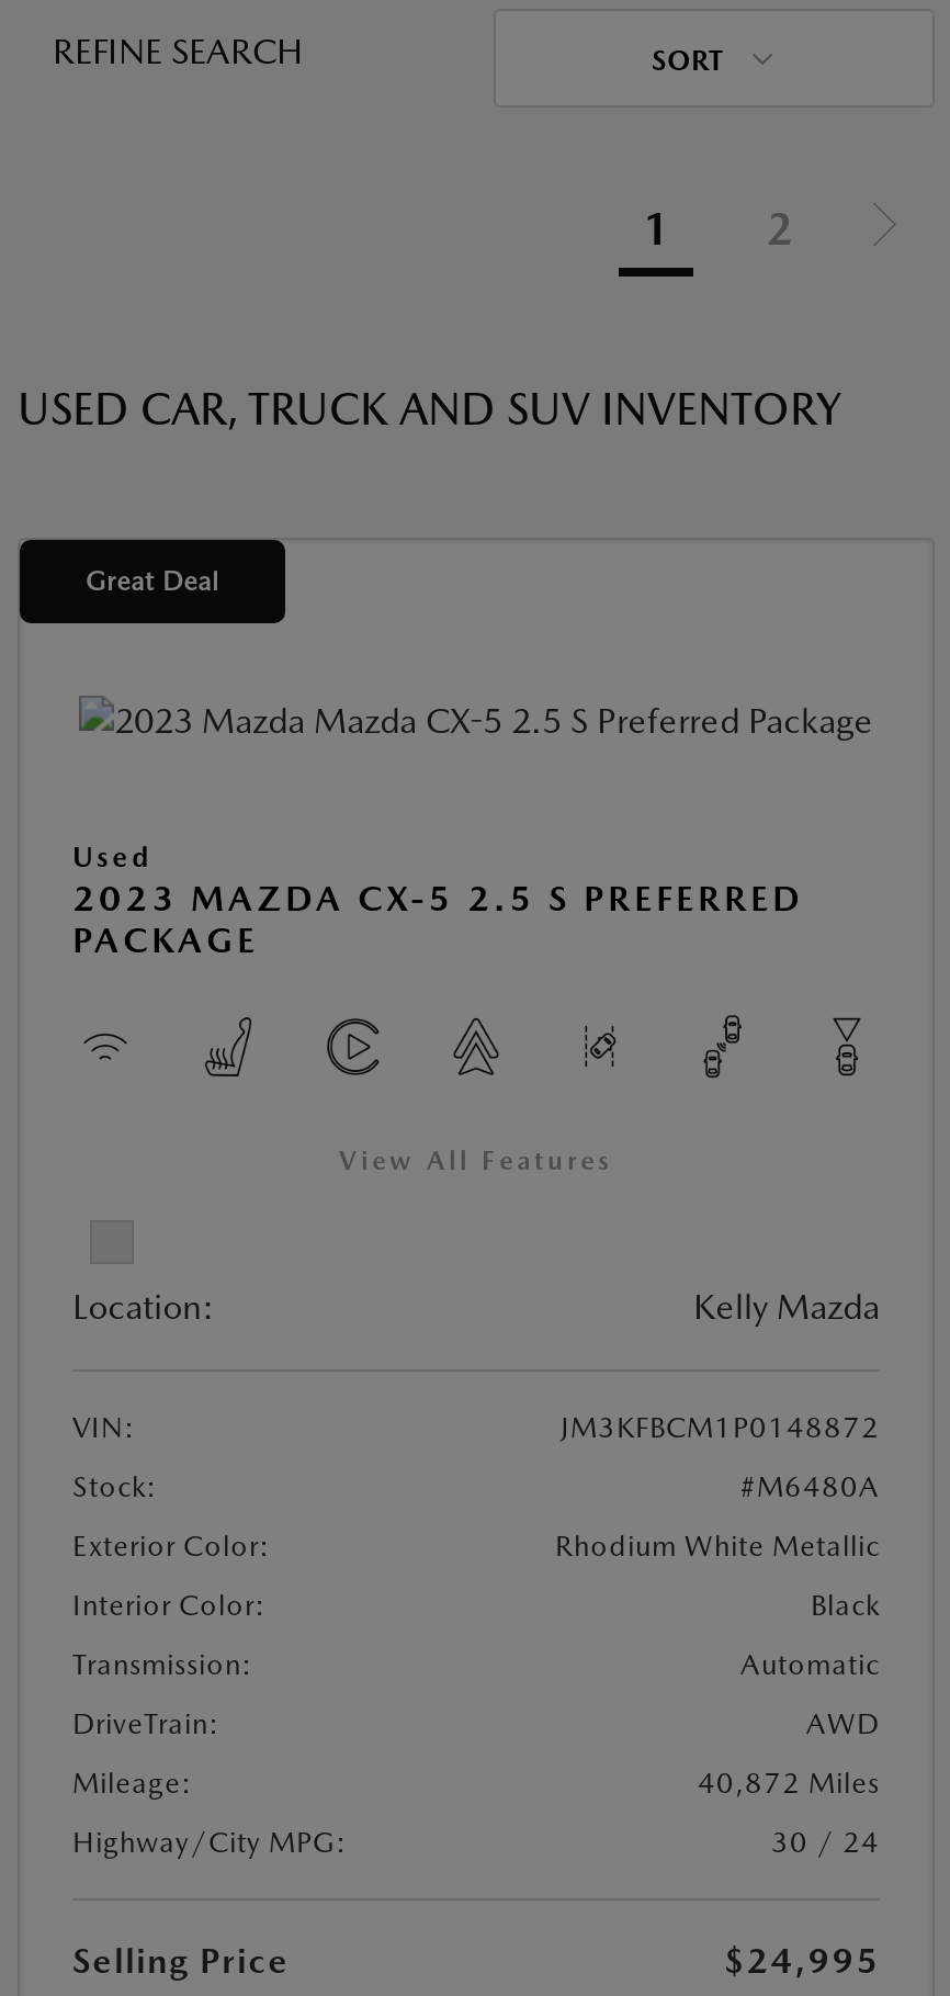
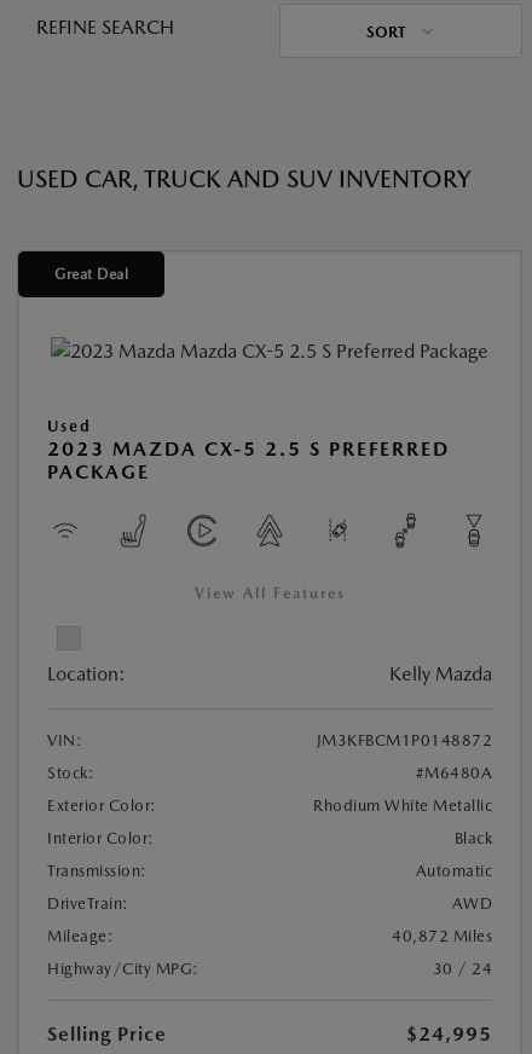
[642,202,794,255] 1 | 2 -> none

